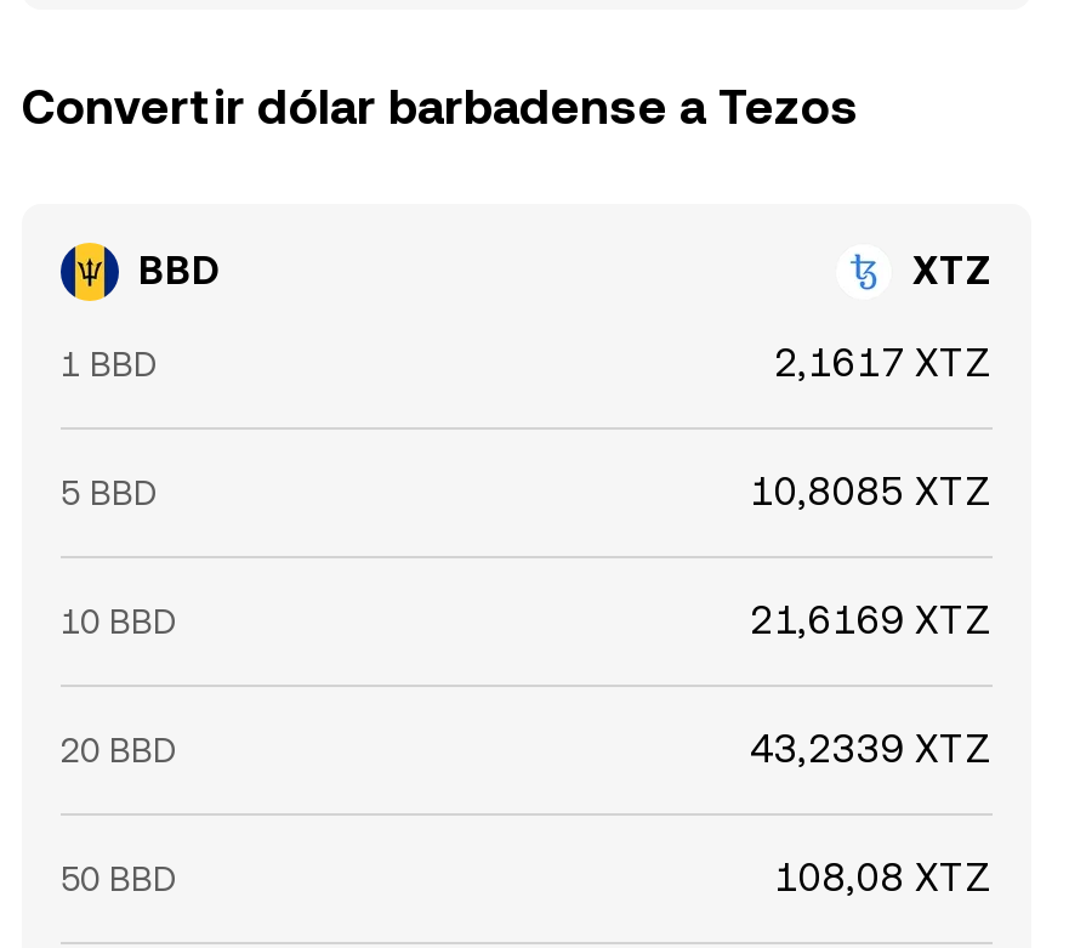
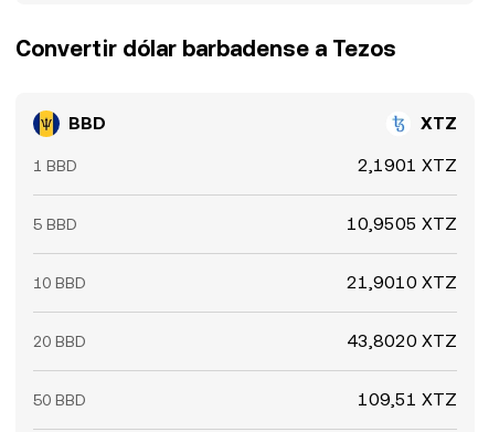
[774,340,993,386] 2,1617 XTZ -> [358,155,457,176] 2,1901 XTZ
[750,469,993,515] 10,8085 XTZ -> [347,213,457,234] 10,9505 XTZ
[750,597,993,643] 21,6169 XTZ -> [347,272,457,293] 21,9010 XTZ
[750,726,993,772] 43,2339 XTZ -> [347,330,457,351] 43,8020 XTZ
[774,855,993,901] 108,08 XTZ -> [358,389,457,410] 109,51 XTZ

